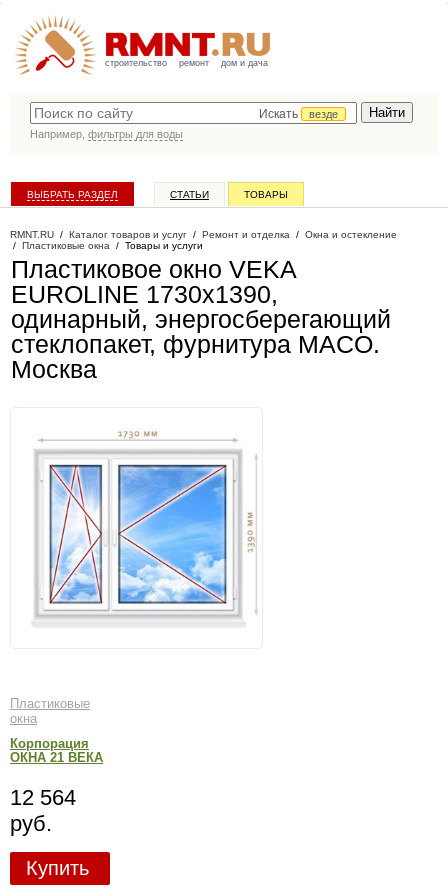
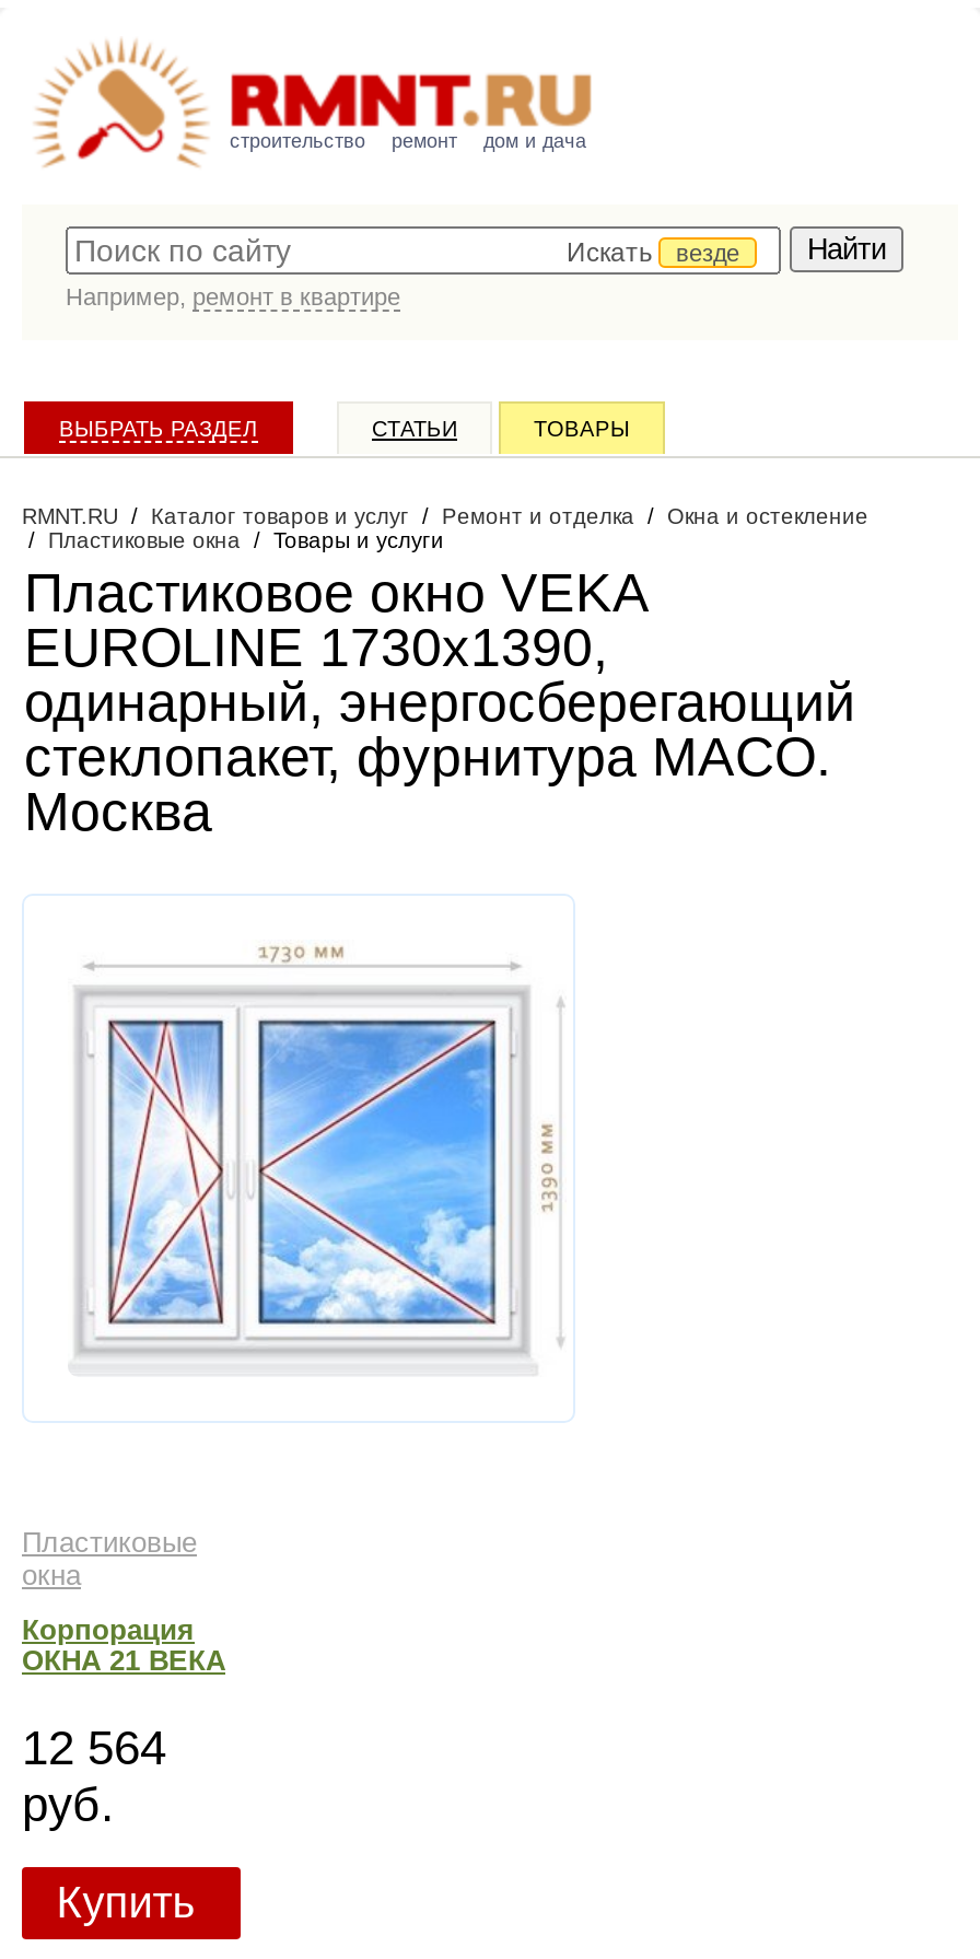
[30,128,183,140] Например, фильтры для воды -> [66,283,400,310] Например, ремонт в квартире

